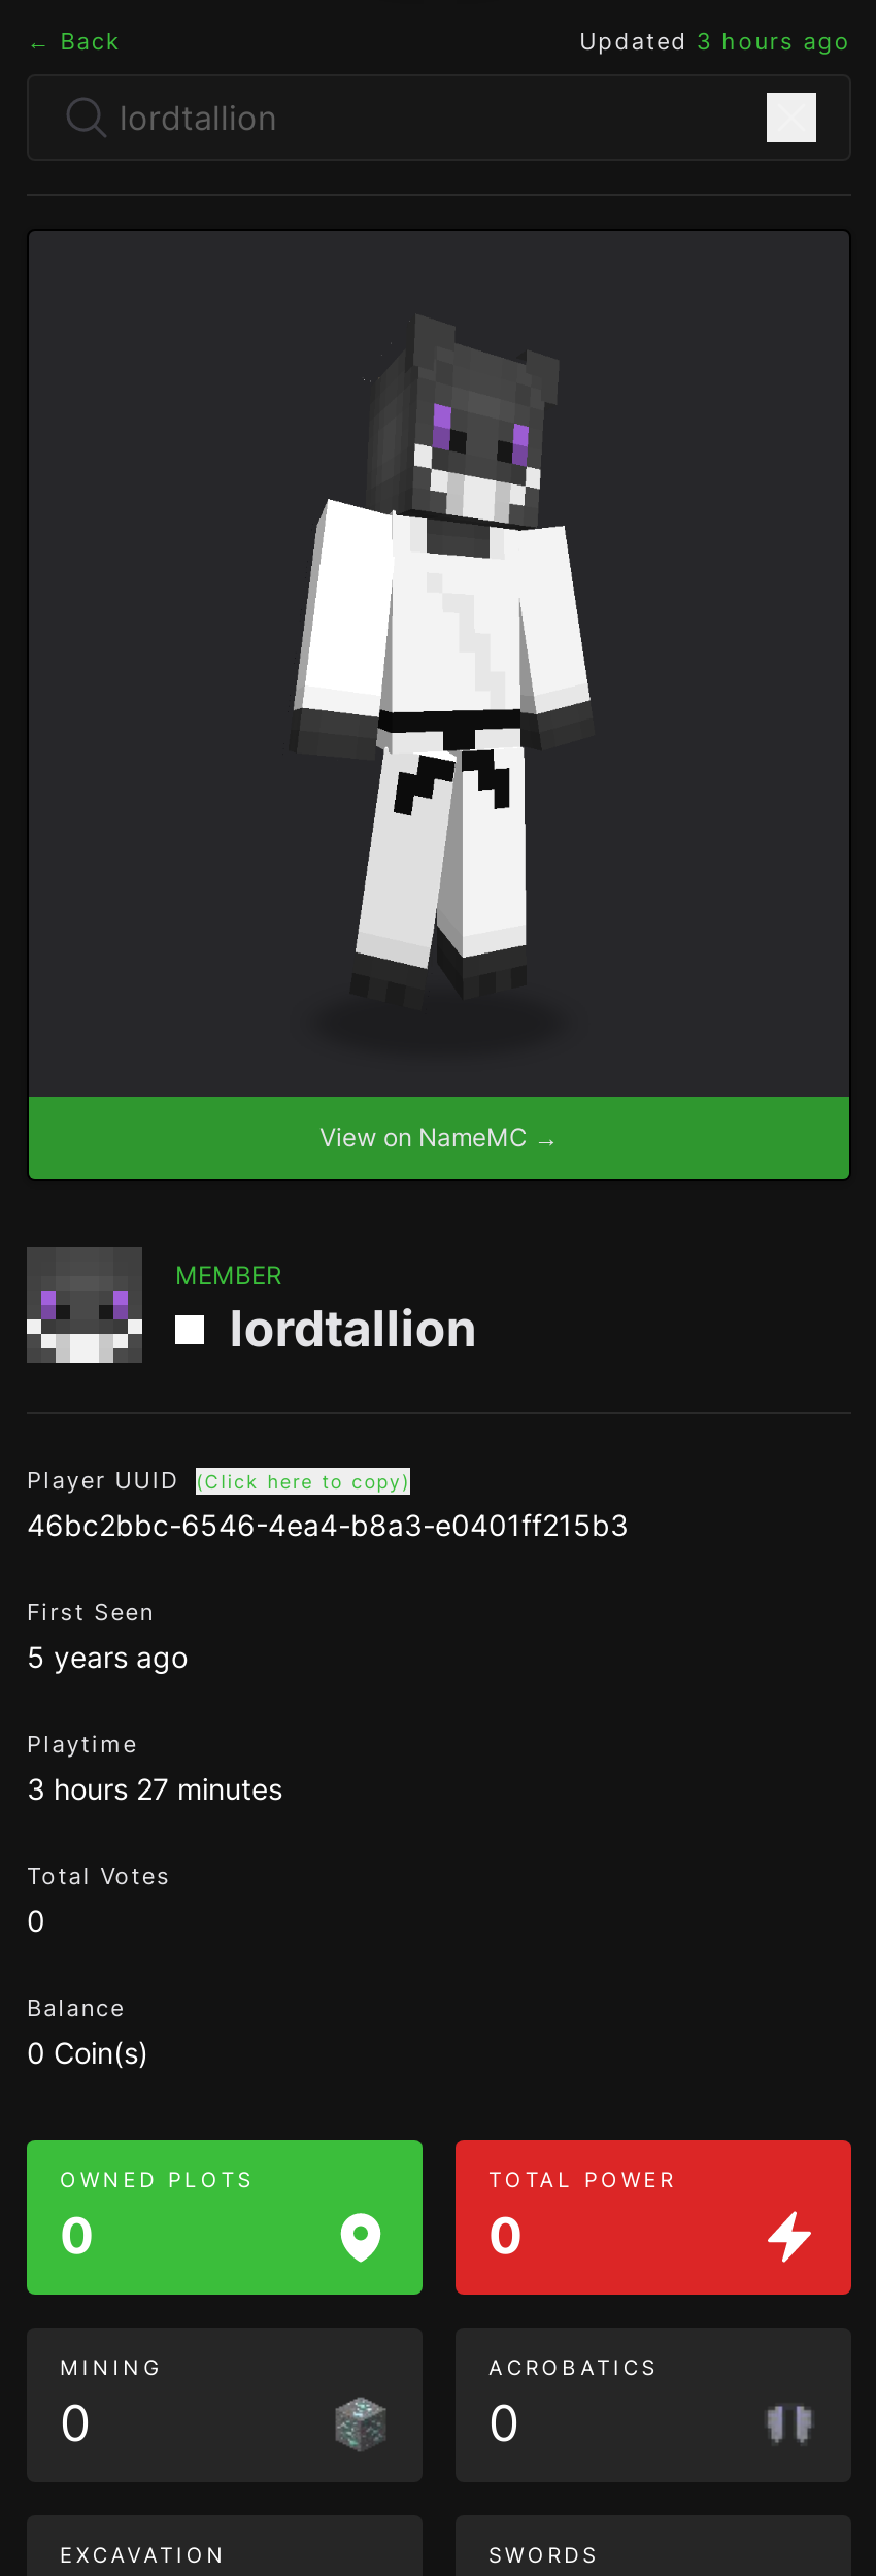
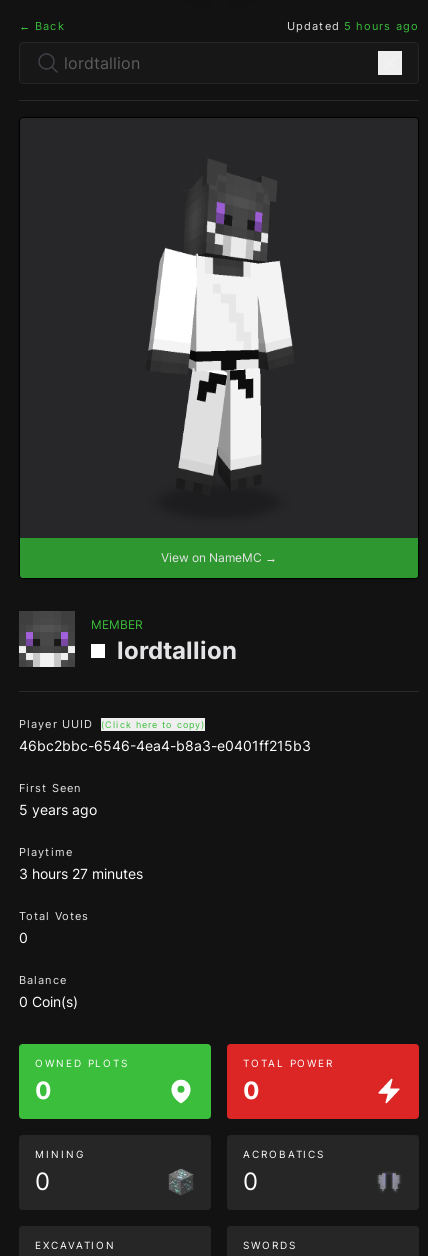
[579,27,851,56] Updated 3 hours ago -> [287,19,419,33] Updated 5 hours ago

